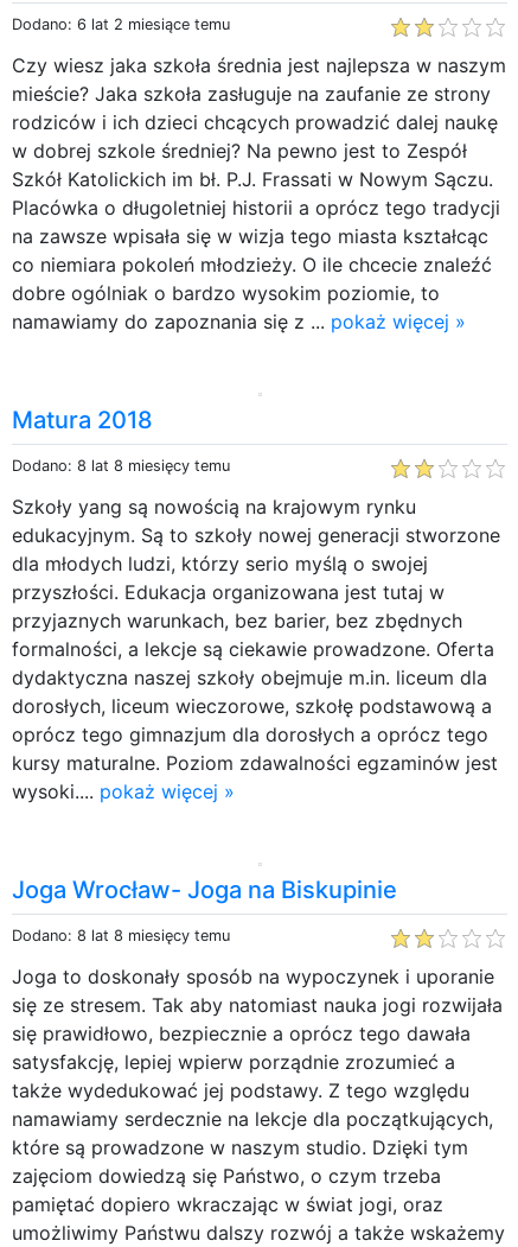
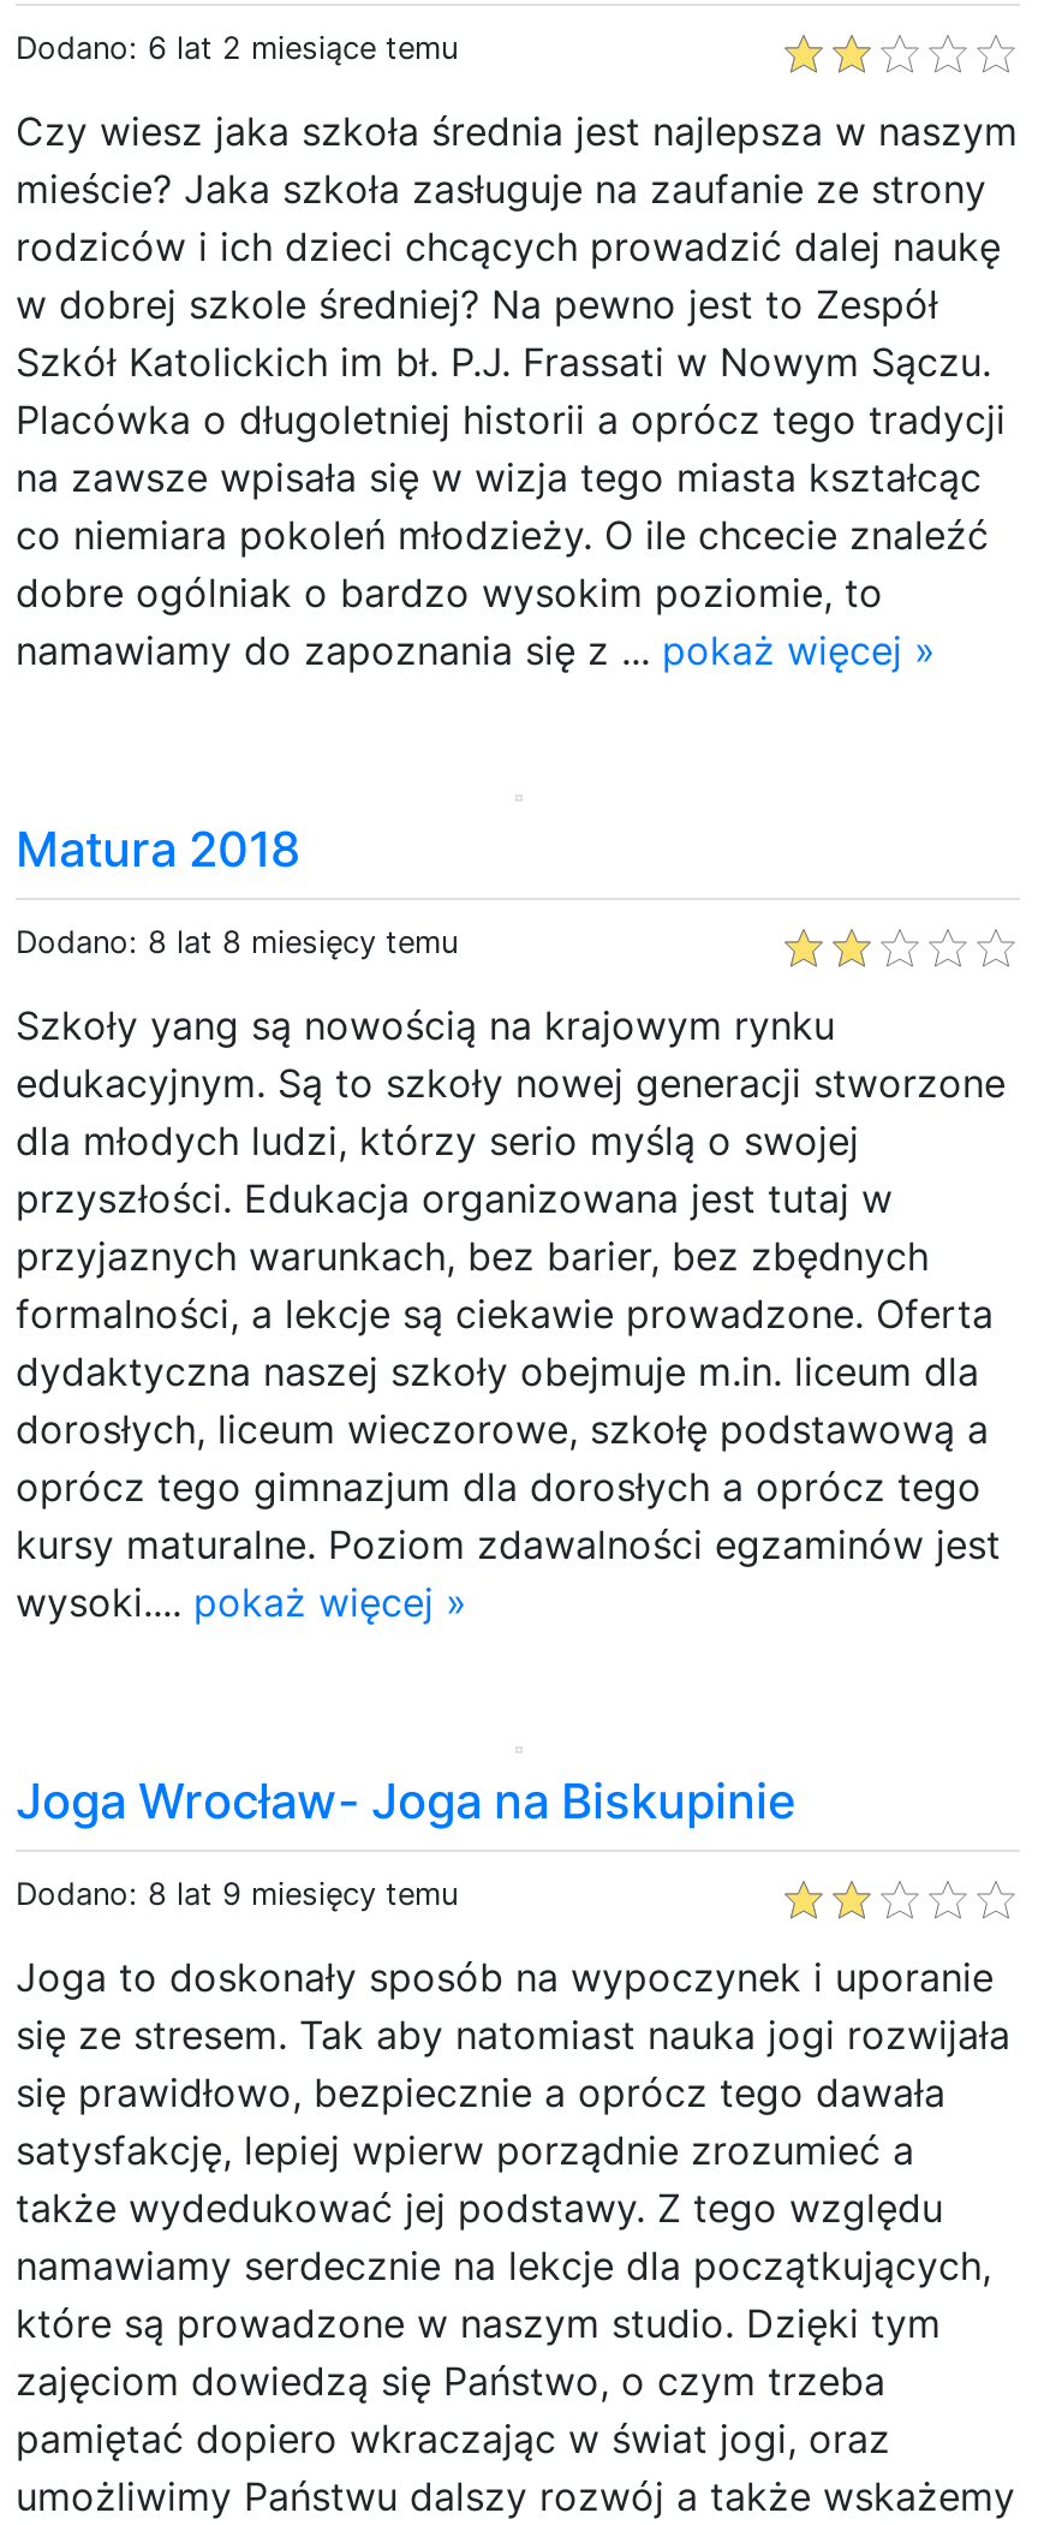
[12,926,230,944] Dodano: 8 lat 8 miesięcy temu -> [16,1875,458,1911] Dodano: 8 lat 9 miesięcy temu

